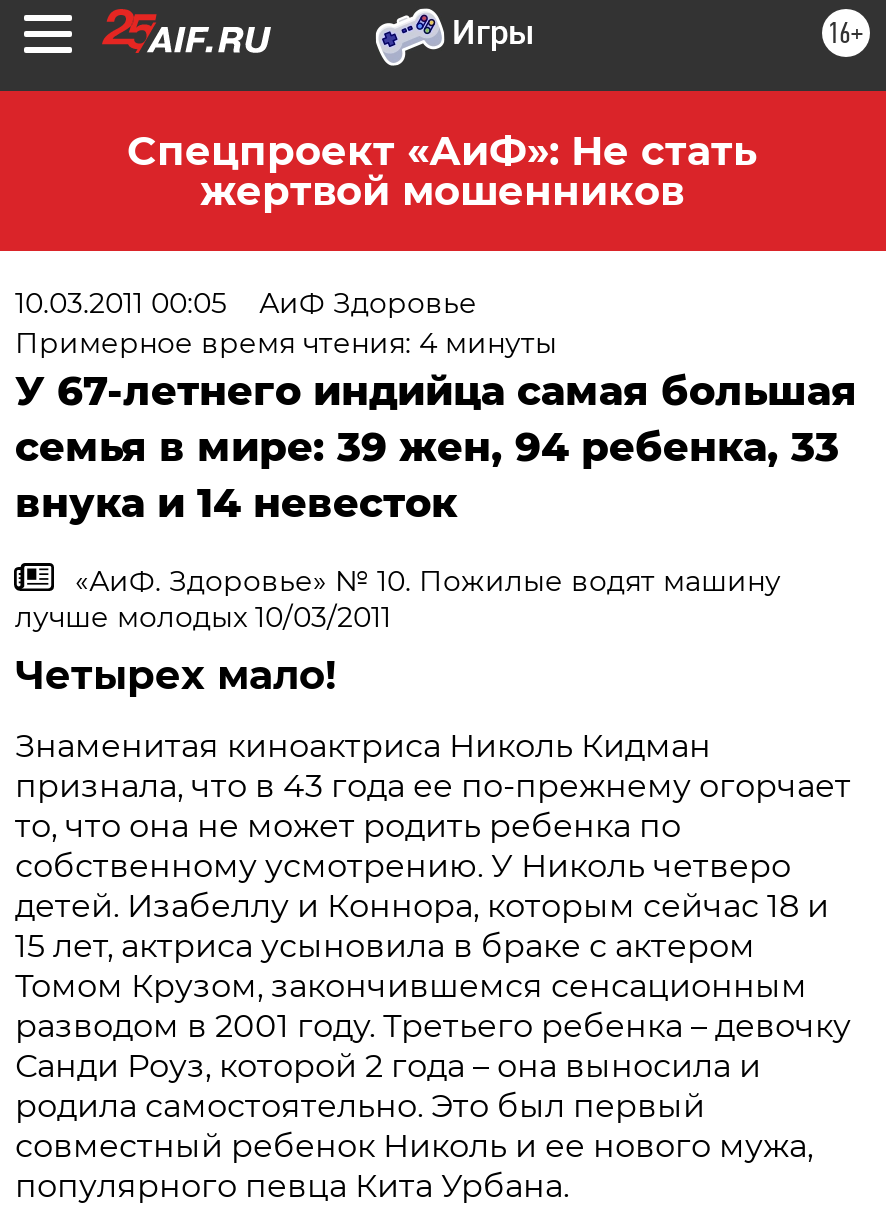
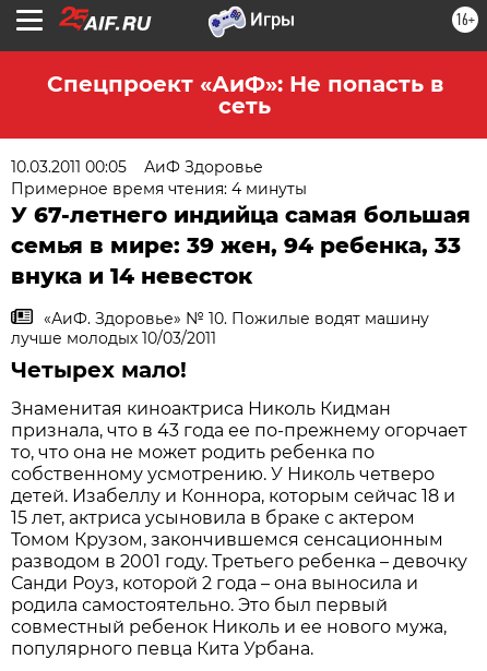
[127,127,757,215] Спецпроект «АиФ»: Не стать | жертвой мошенников -> [46,71,443,119] Спецпроект «АиФ»: Не попасть в | сеть

